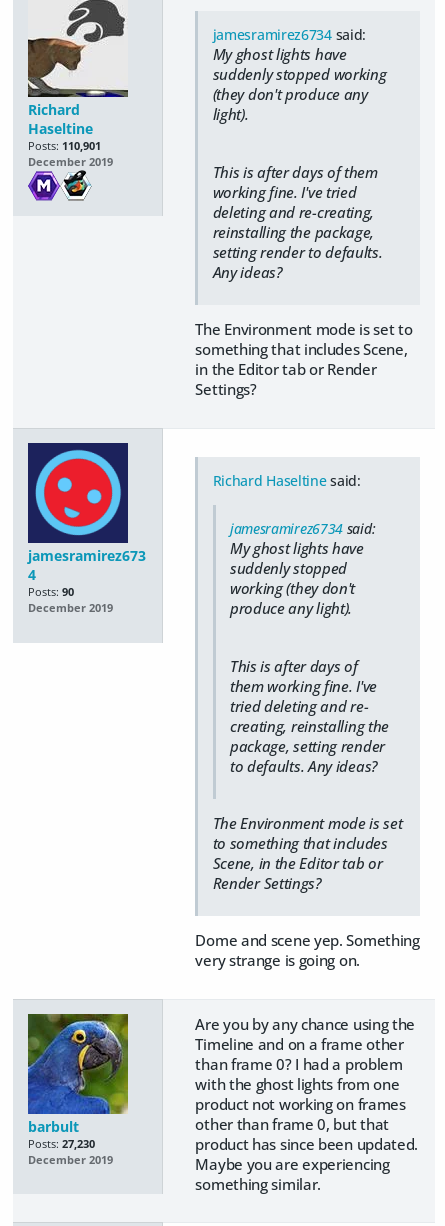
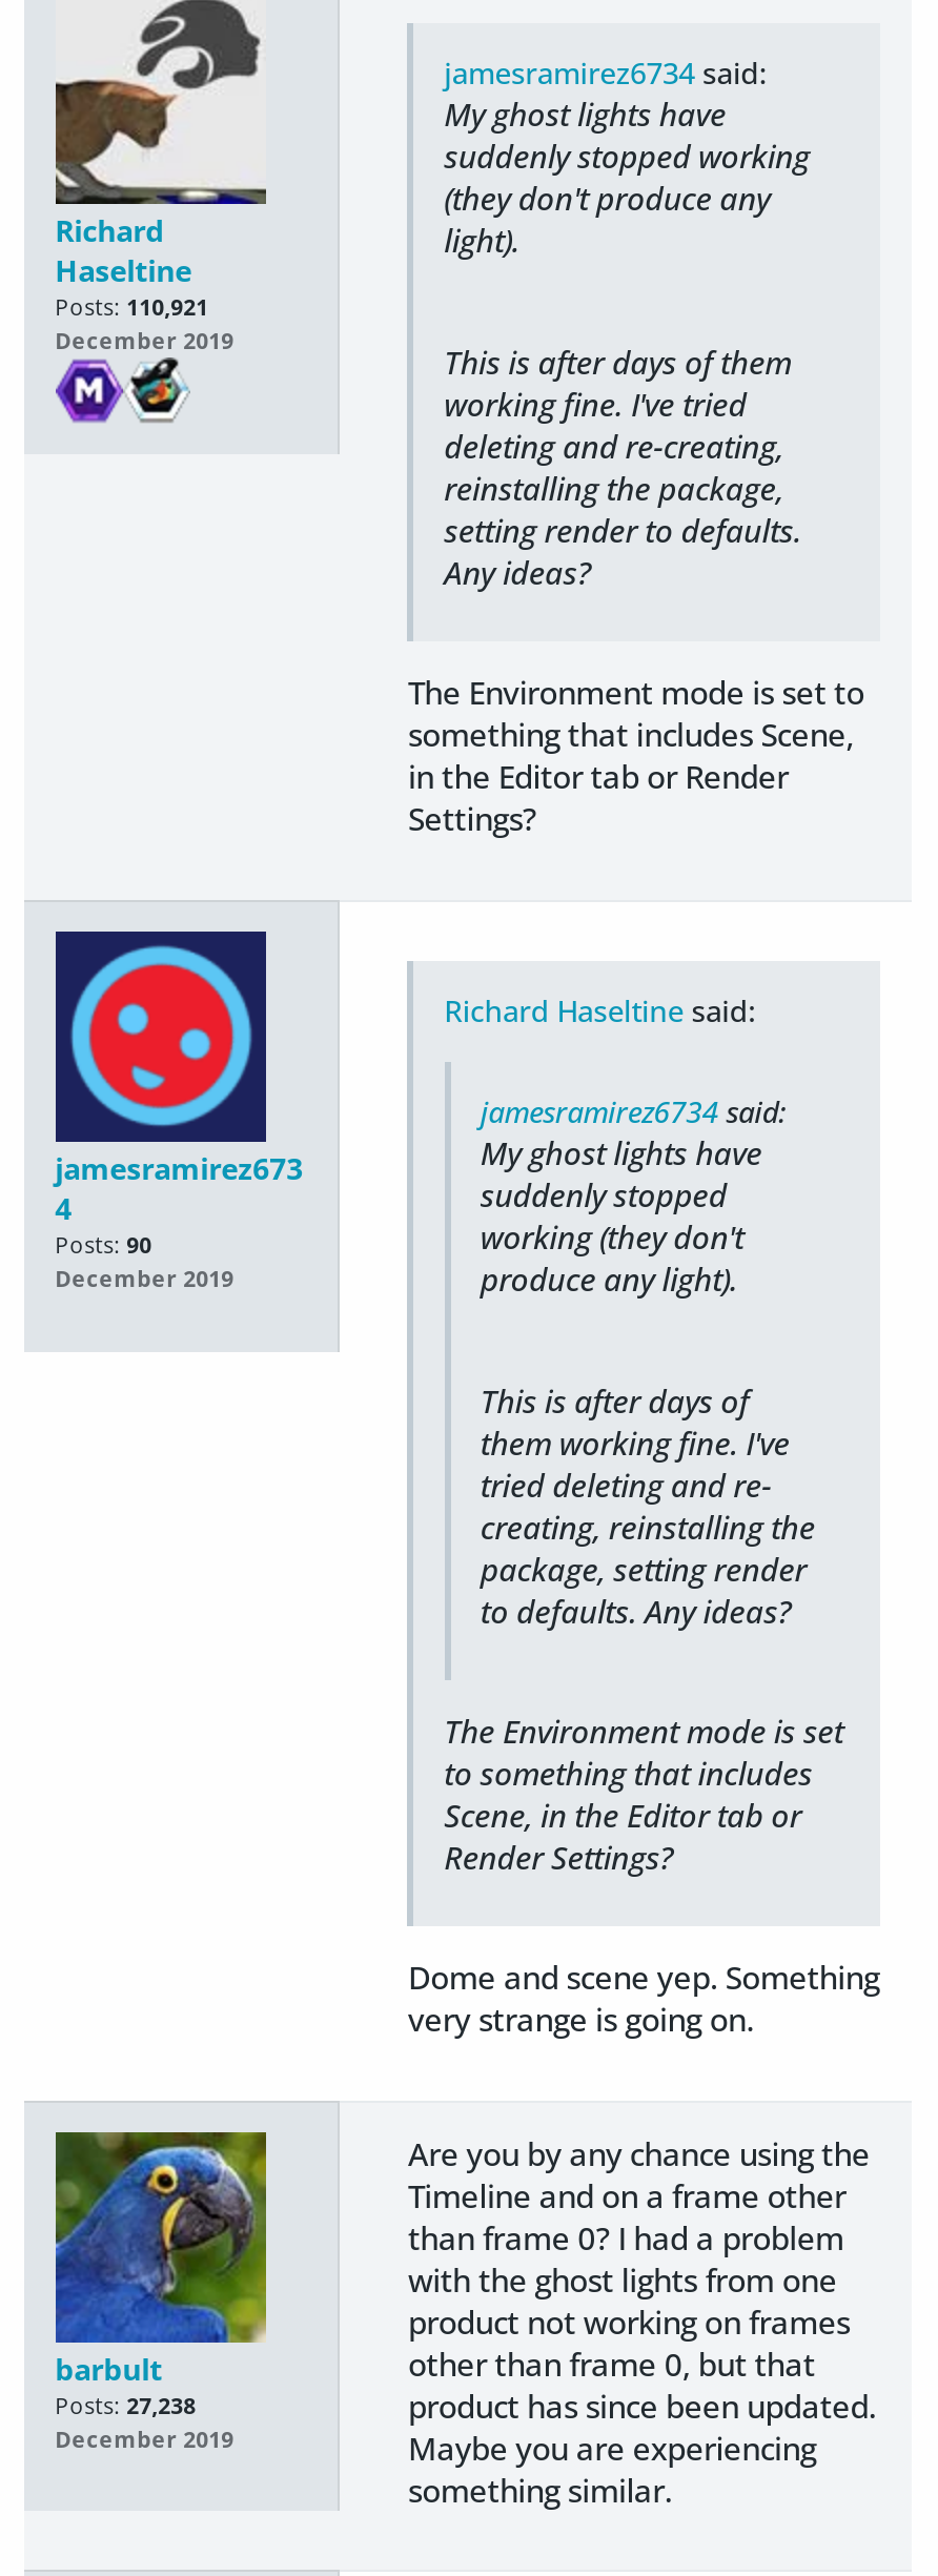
[28,139,101,153] Posts: 110,901 -> [55,292,209,321] Posts: 110,921
[28,1137,95,1151] Posts: 27,230 -> [55,2391,196,2420] Posts: 27,238

